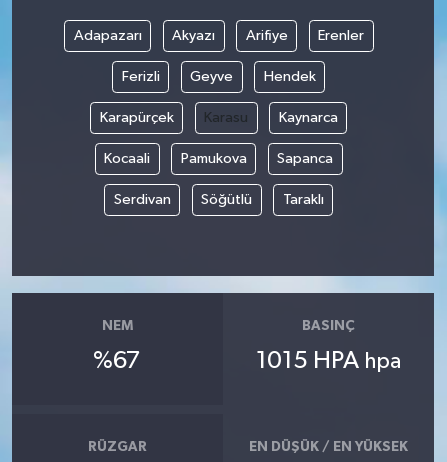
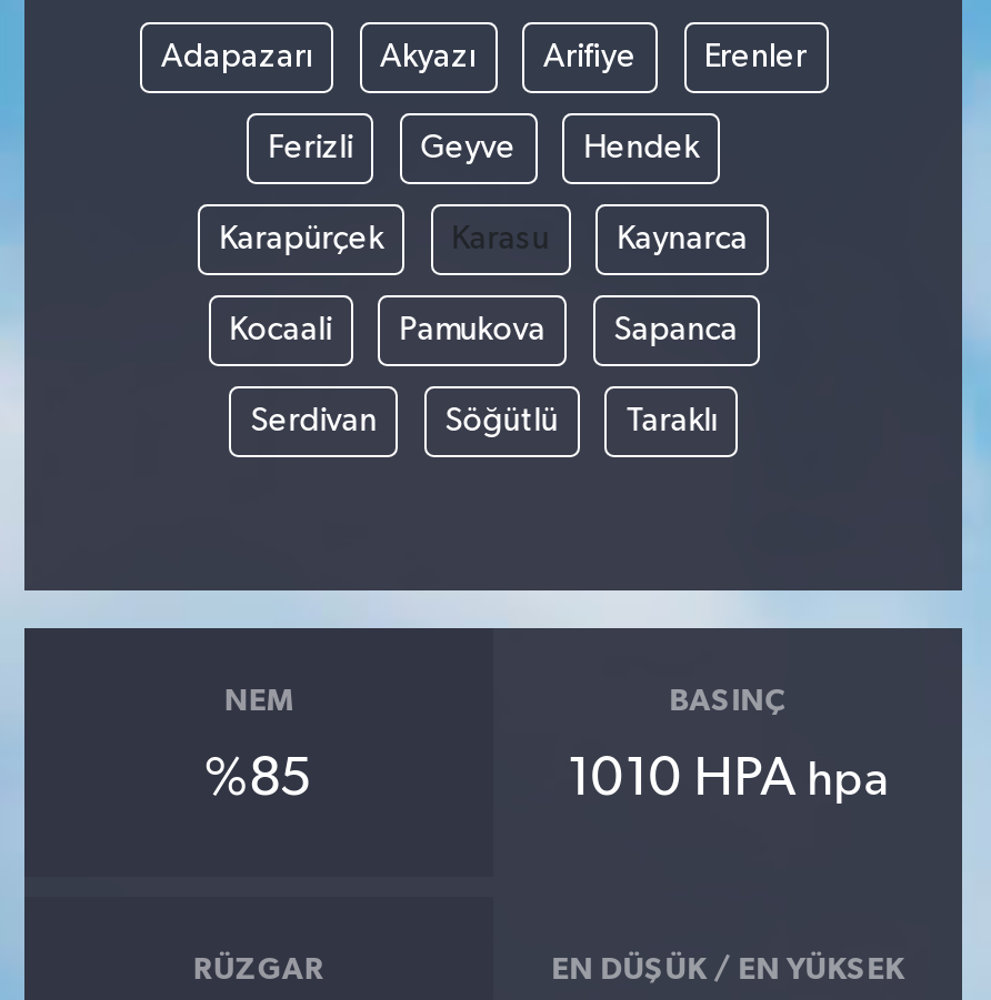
[93,349,141,373] %67 -> [204,752,313,805] %85
[256,349,401,373] 1015 HPA hpa -> [567,752,889,805] 1010 HPA hpa

